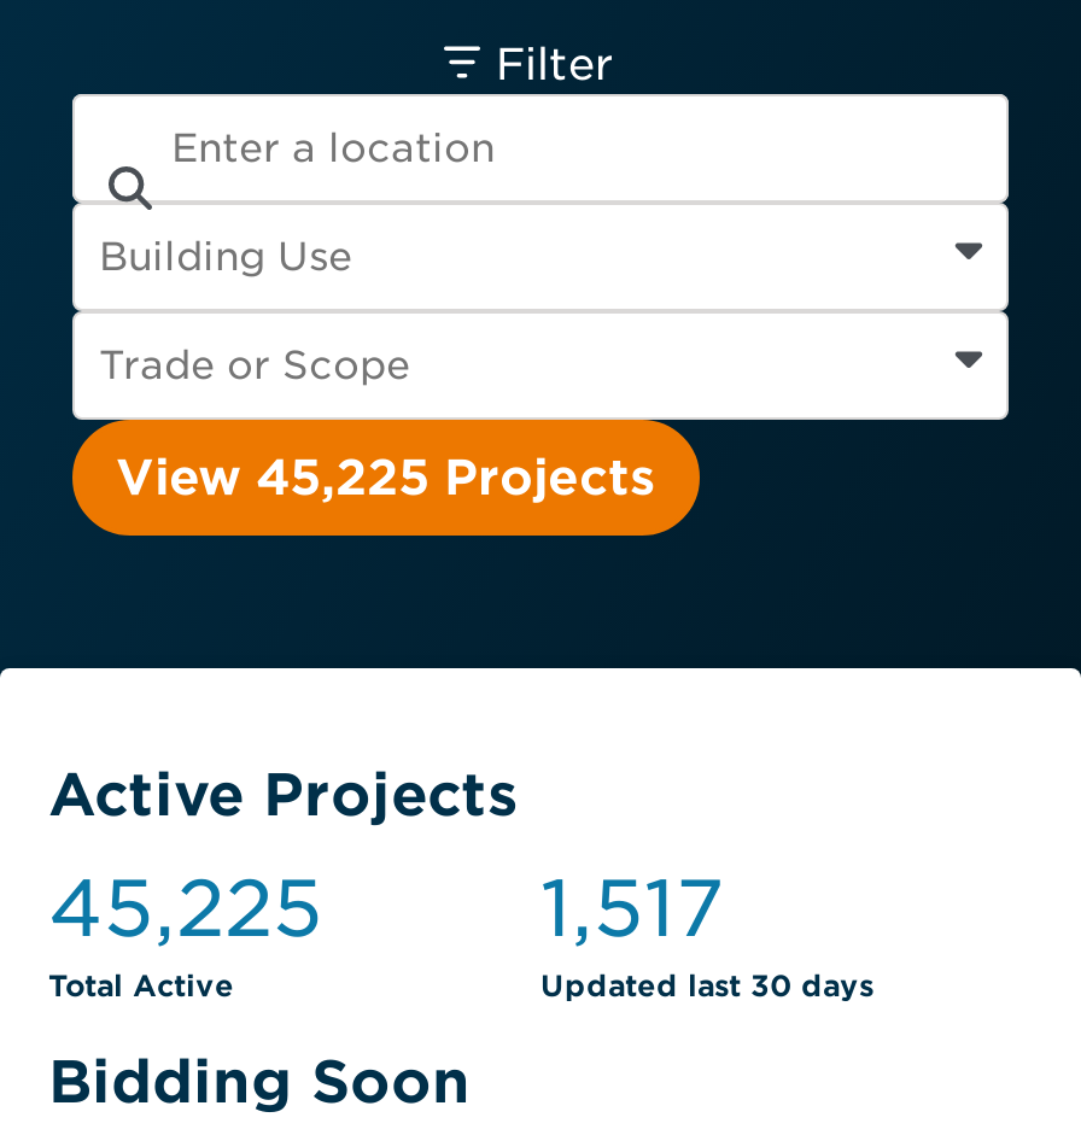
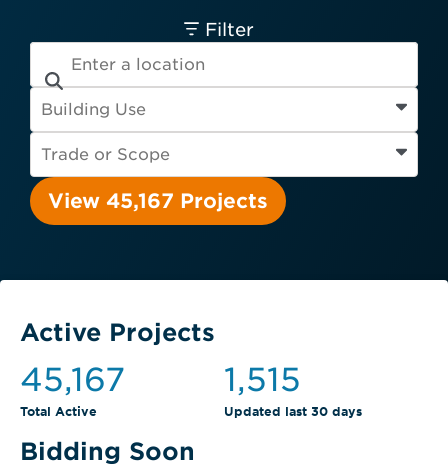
[116,449,656,507] View 45,225 Projects -> [48,189,268,213] View 45,167 Projects
[48,861,323,955] 45,225 -> [20,360,125,399] 45,167
[540,861,724,955] 1,517 -> [224,360,301,399] 1,515

